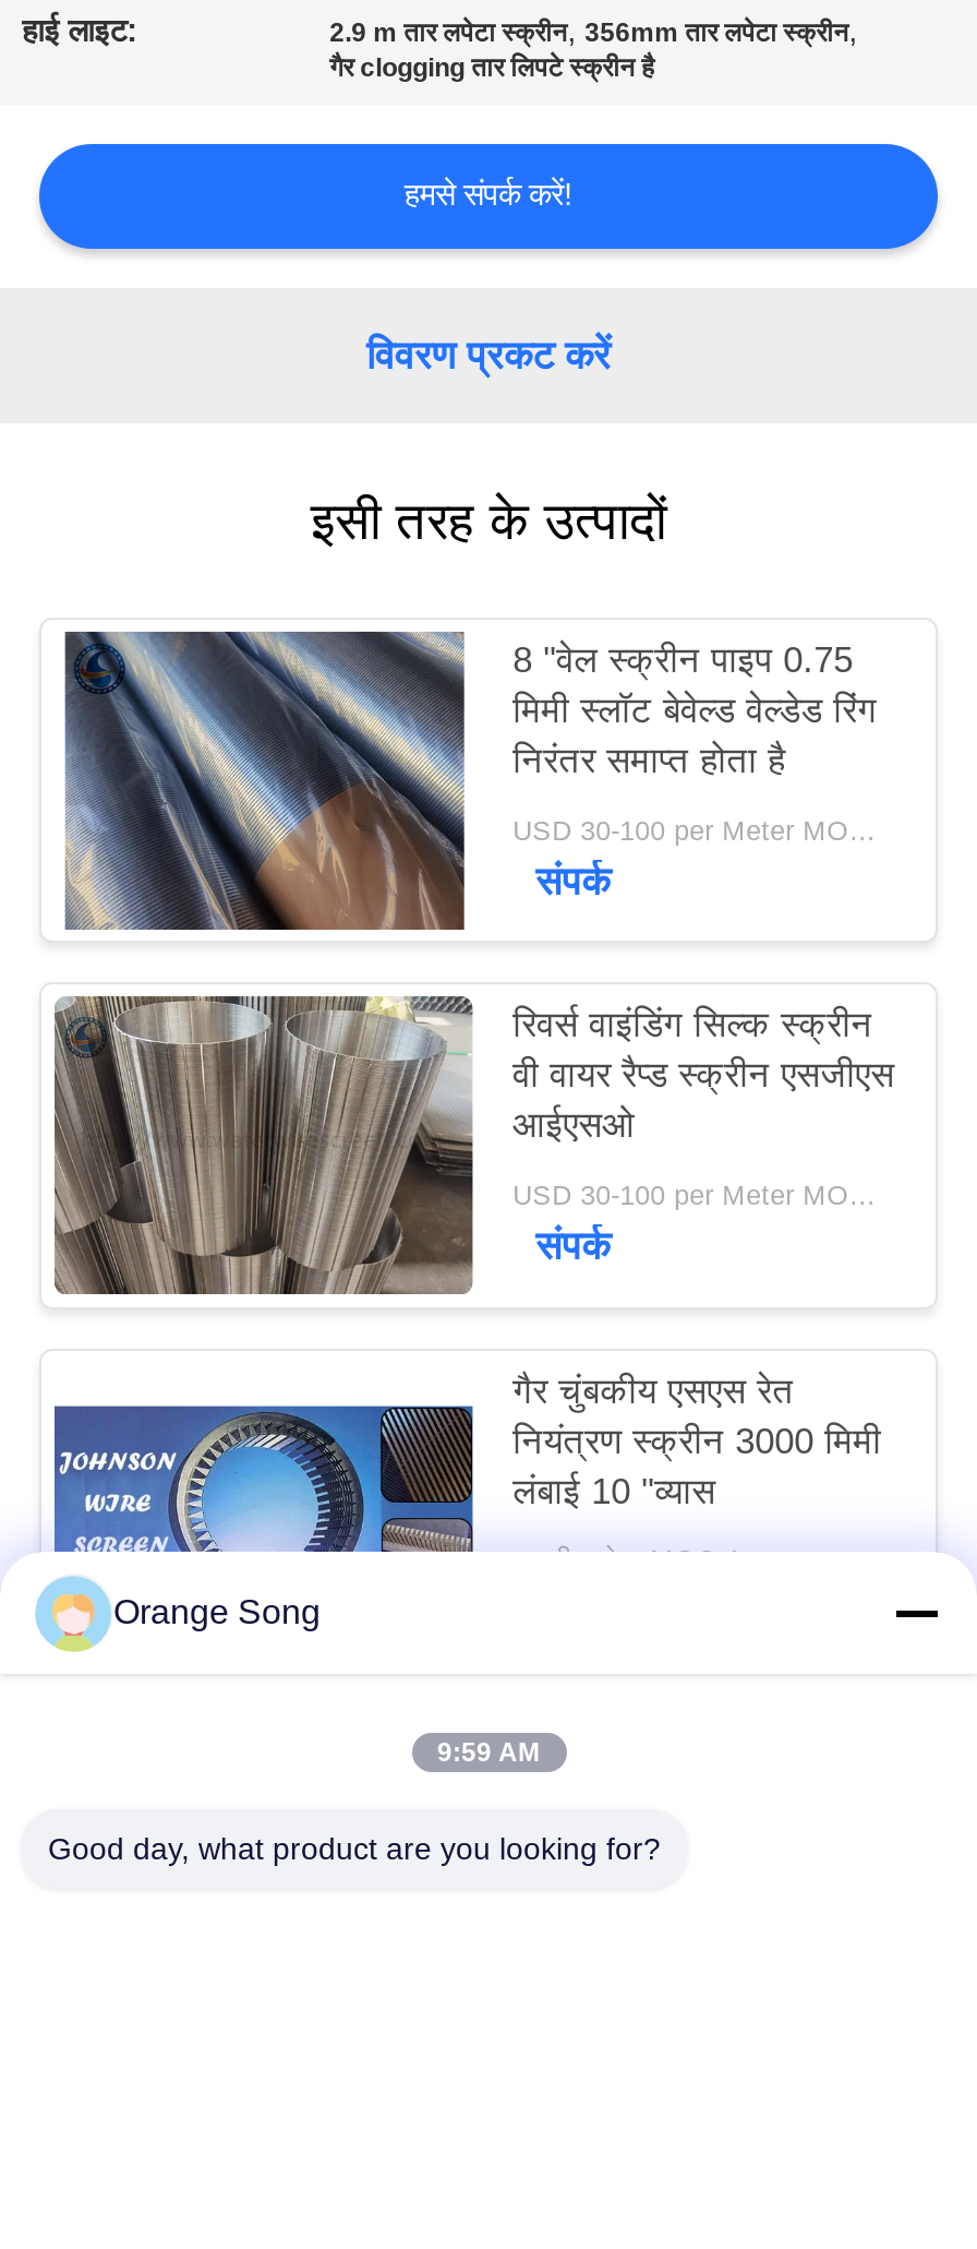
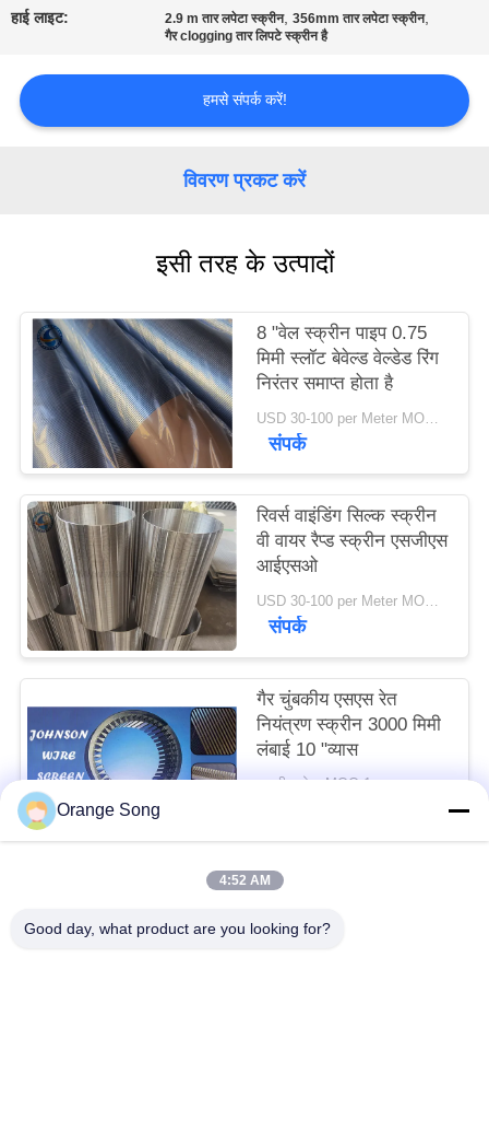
[437,1737,540,1768] 9:59 AM -> [219,873,270,888] 4:52 AM

